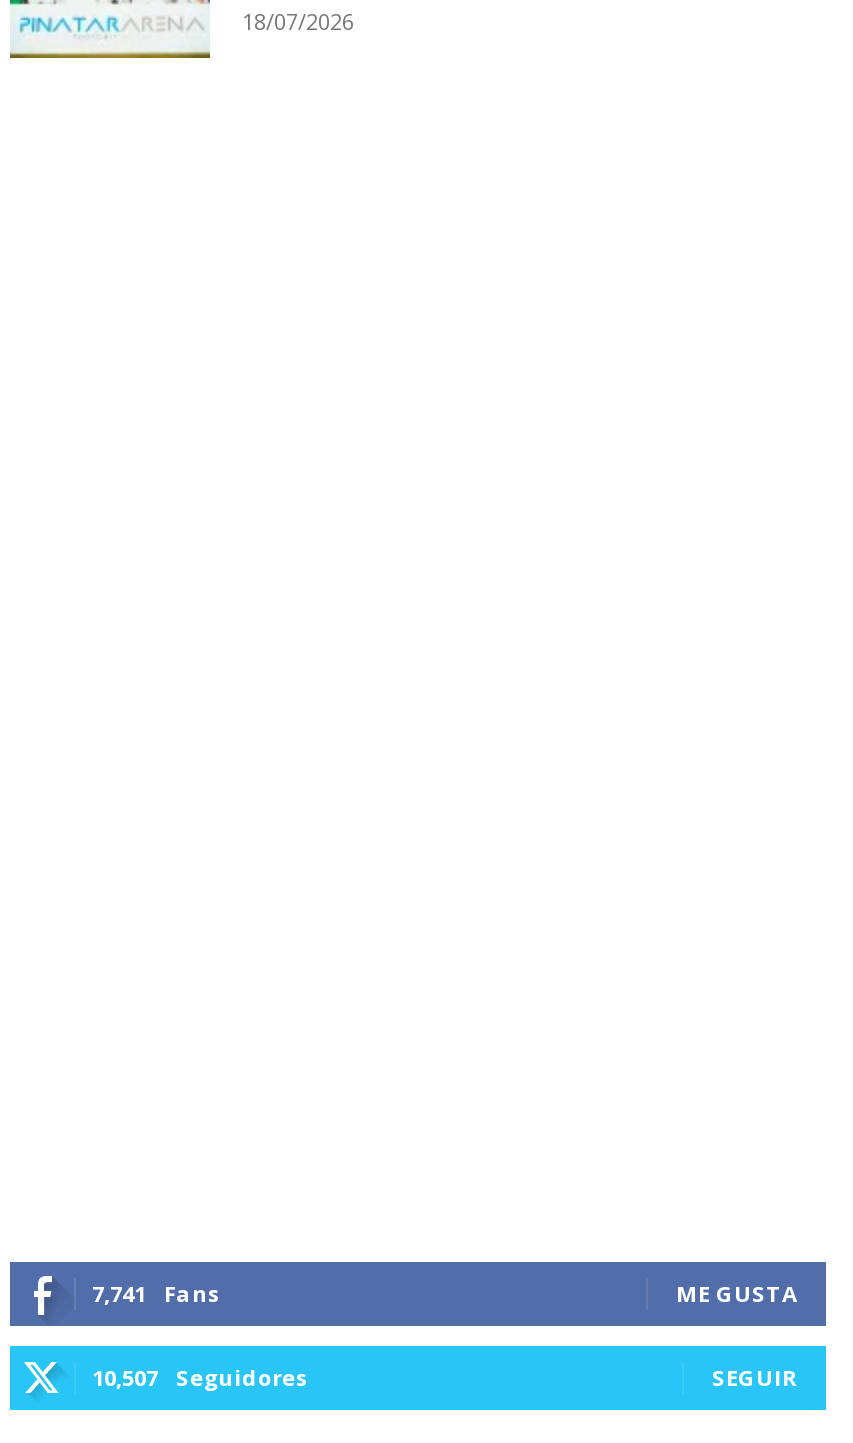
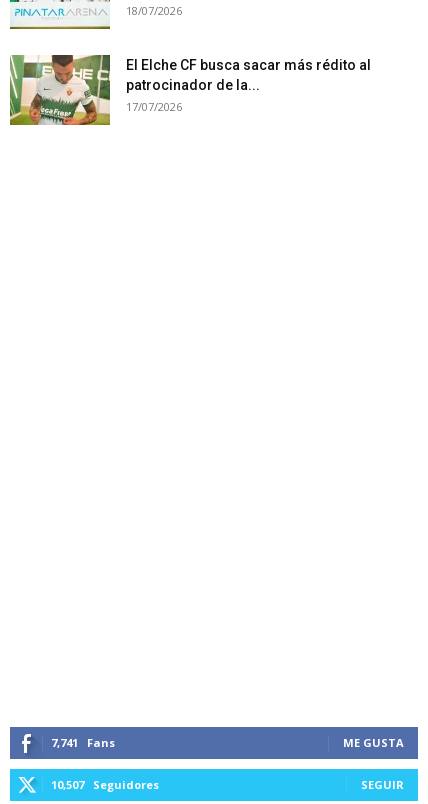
none -> [9,54,371,125] [image] | El Elche CF busca sacar más rédito al | patrocinador de la... | 17/07/2026

